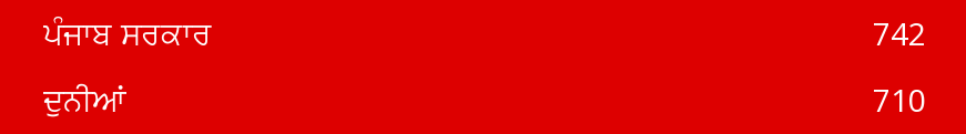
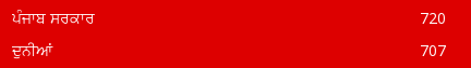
[873,12,926,54] 742 -> [420,8,446,28] 720
[873,78,926,120] 710 -> [420,40,446,61] 707

